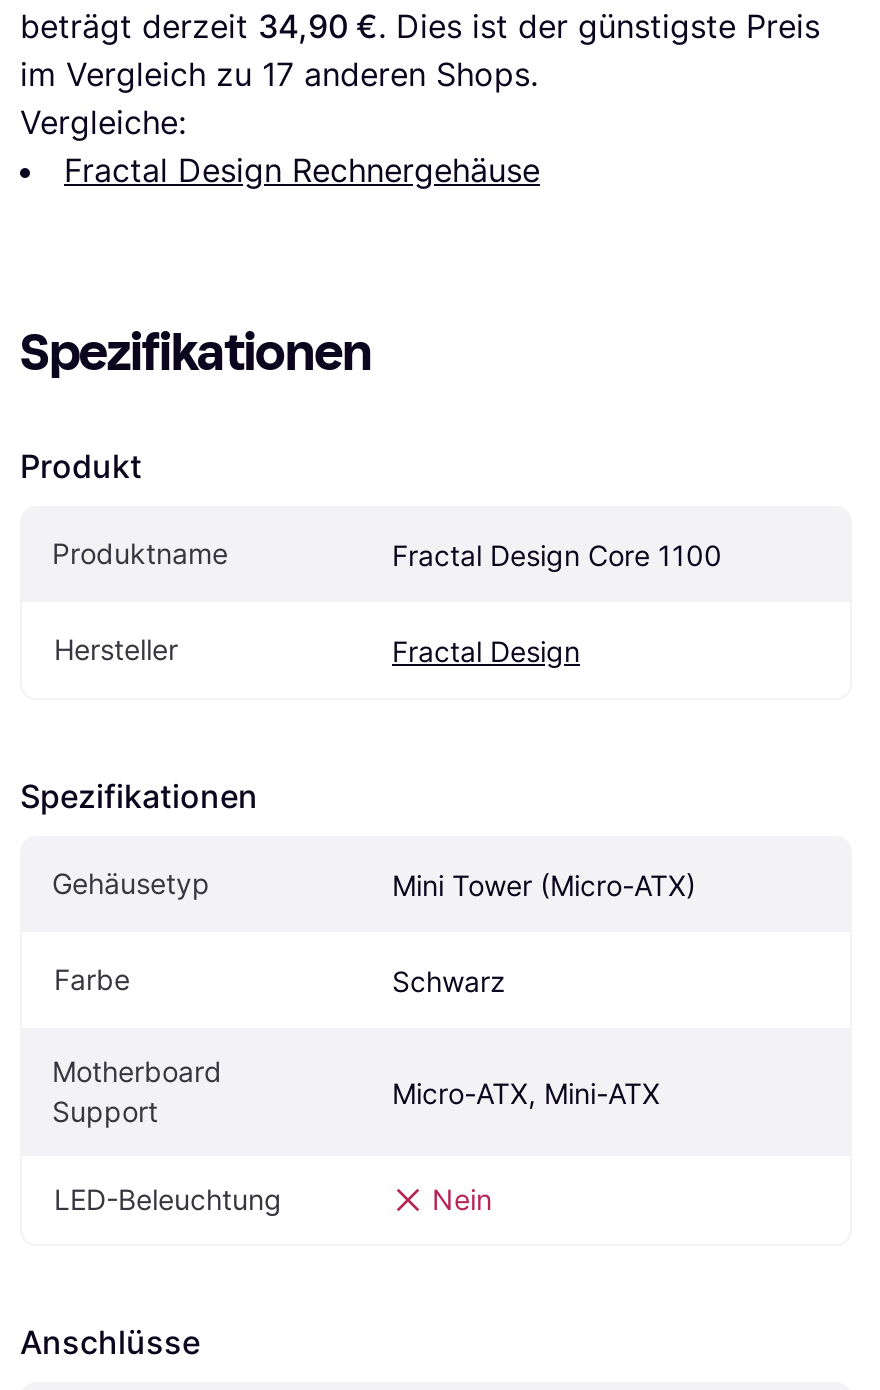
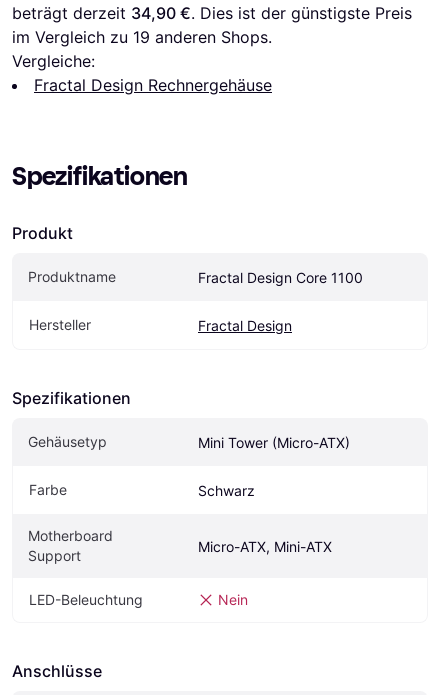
[20,53,538,93] im Vergleich zu 17 anderen Shops. -> [12,27,272,47] im Vergleich zu 19 anderen Shops.

